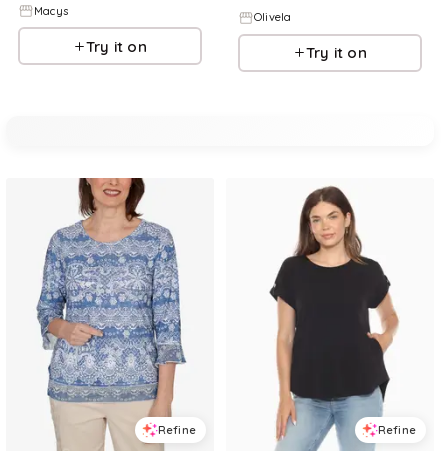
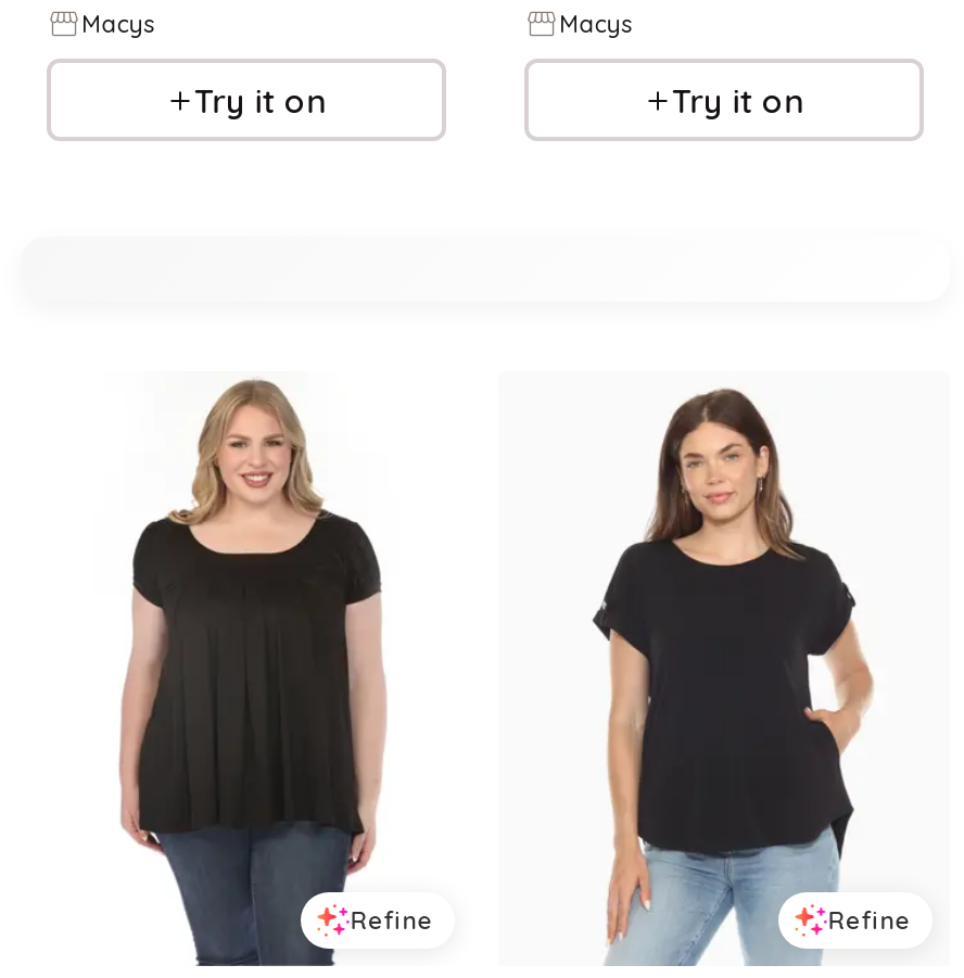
[254,10,291,24] Olivela -> [559,8,633,39] Macys
[35,177,187,452] [image] -> [86,373,411,968] [image]

